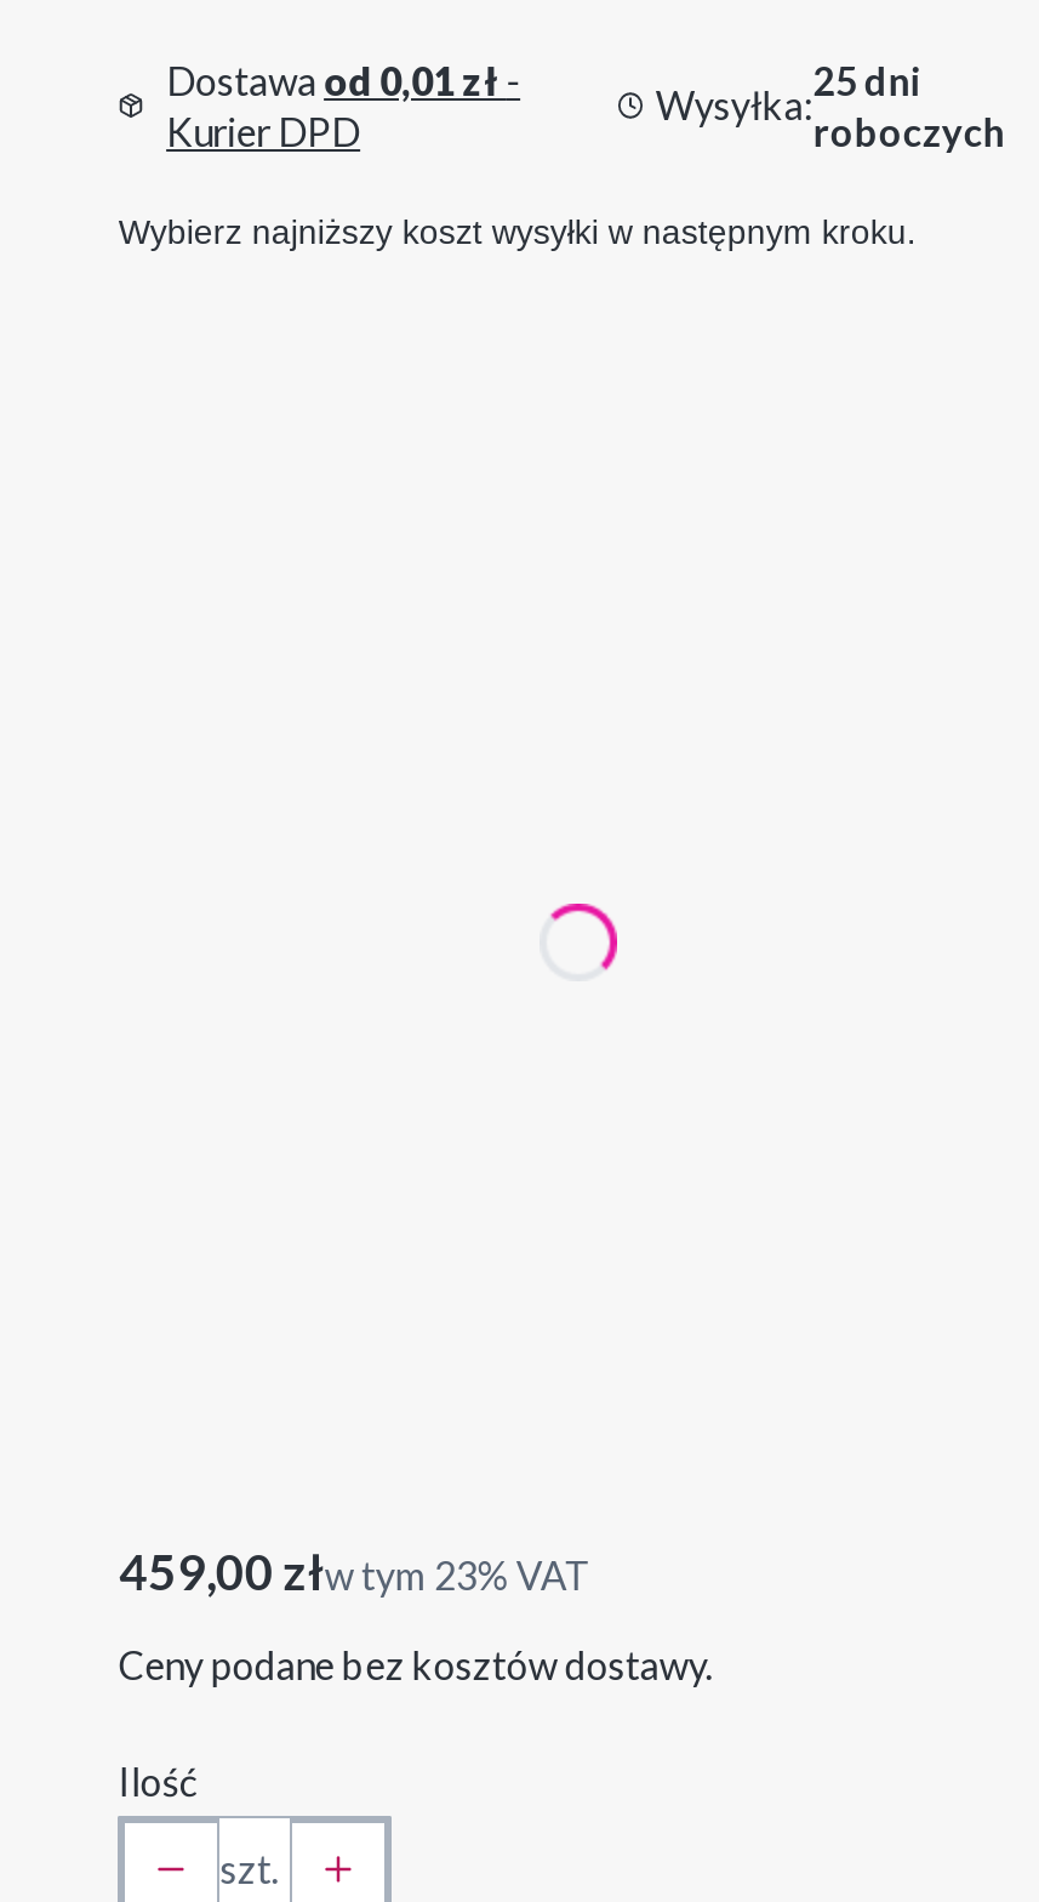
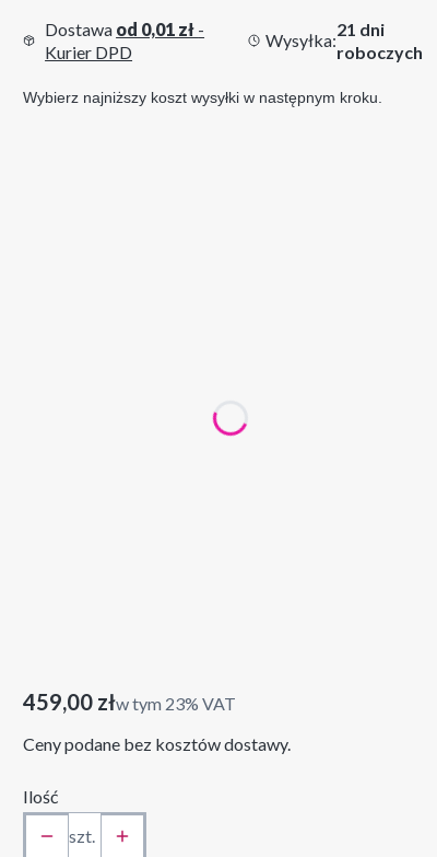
[813,56,920,102] 25 dni -> [336,18,384,39] 21 dni
[540,901,620,981] [image] -> [211,401,248,438] [image]

